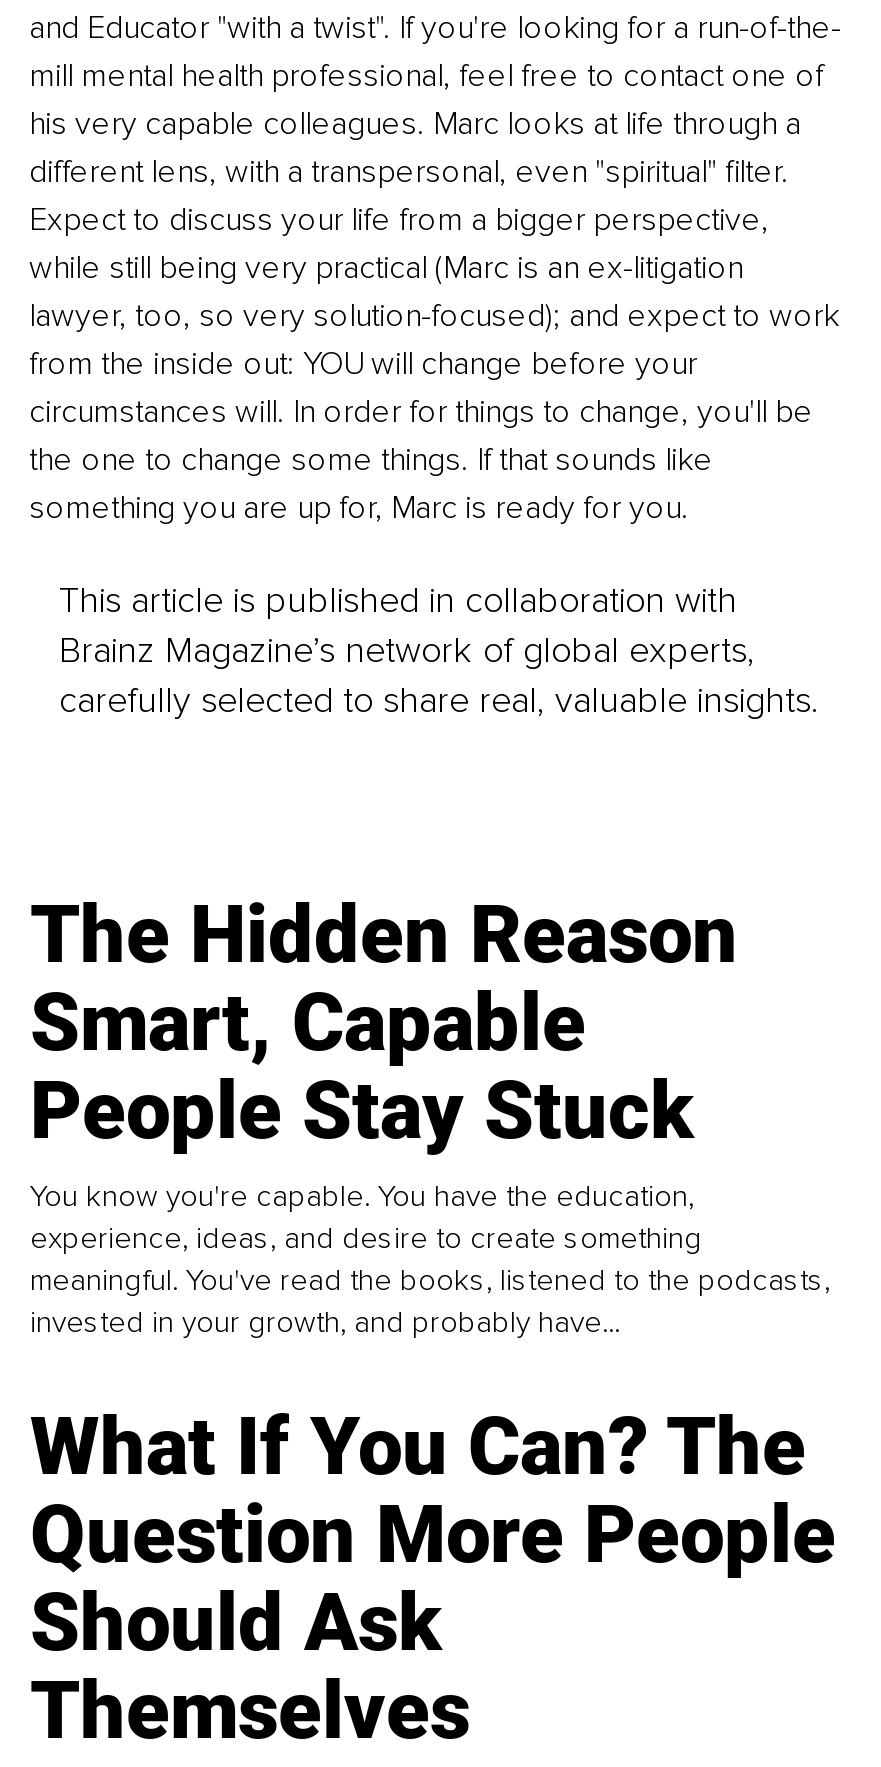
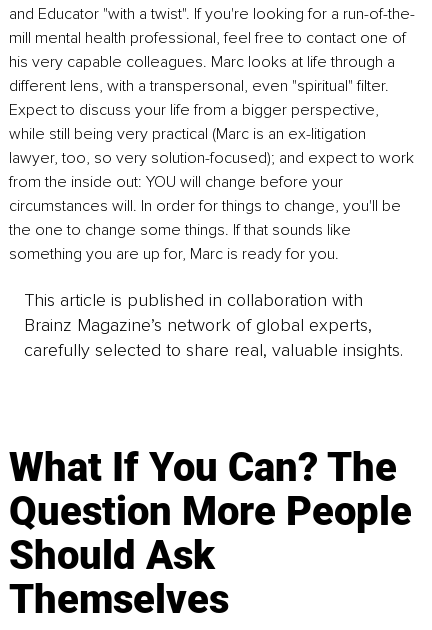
[30,888,830,1340] The Hidden Reason | Smart, Capable | People Stay Stuck | You know you're capable. You have the education, | experience, ideas, and desire to create something | meaningful. You've read the books, listened to the podcasts, | invested in your growth, and probably have... -> none

